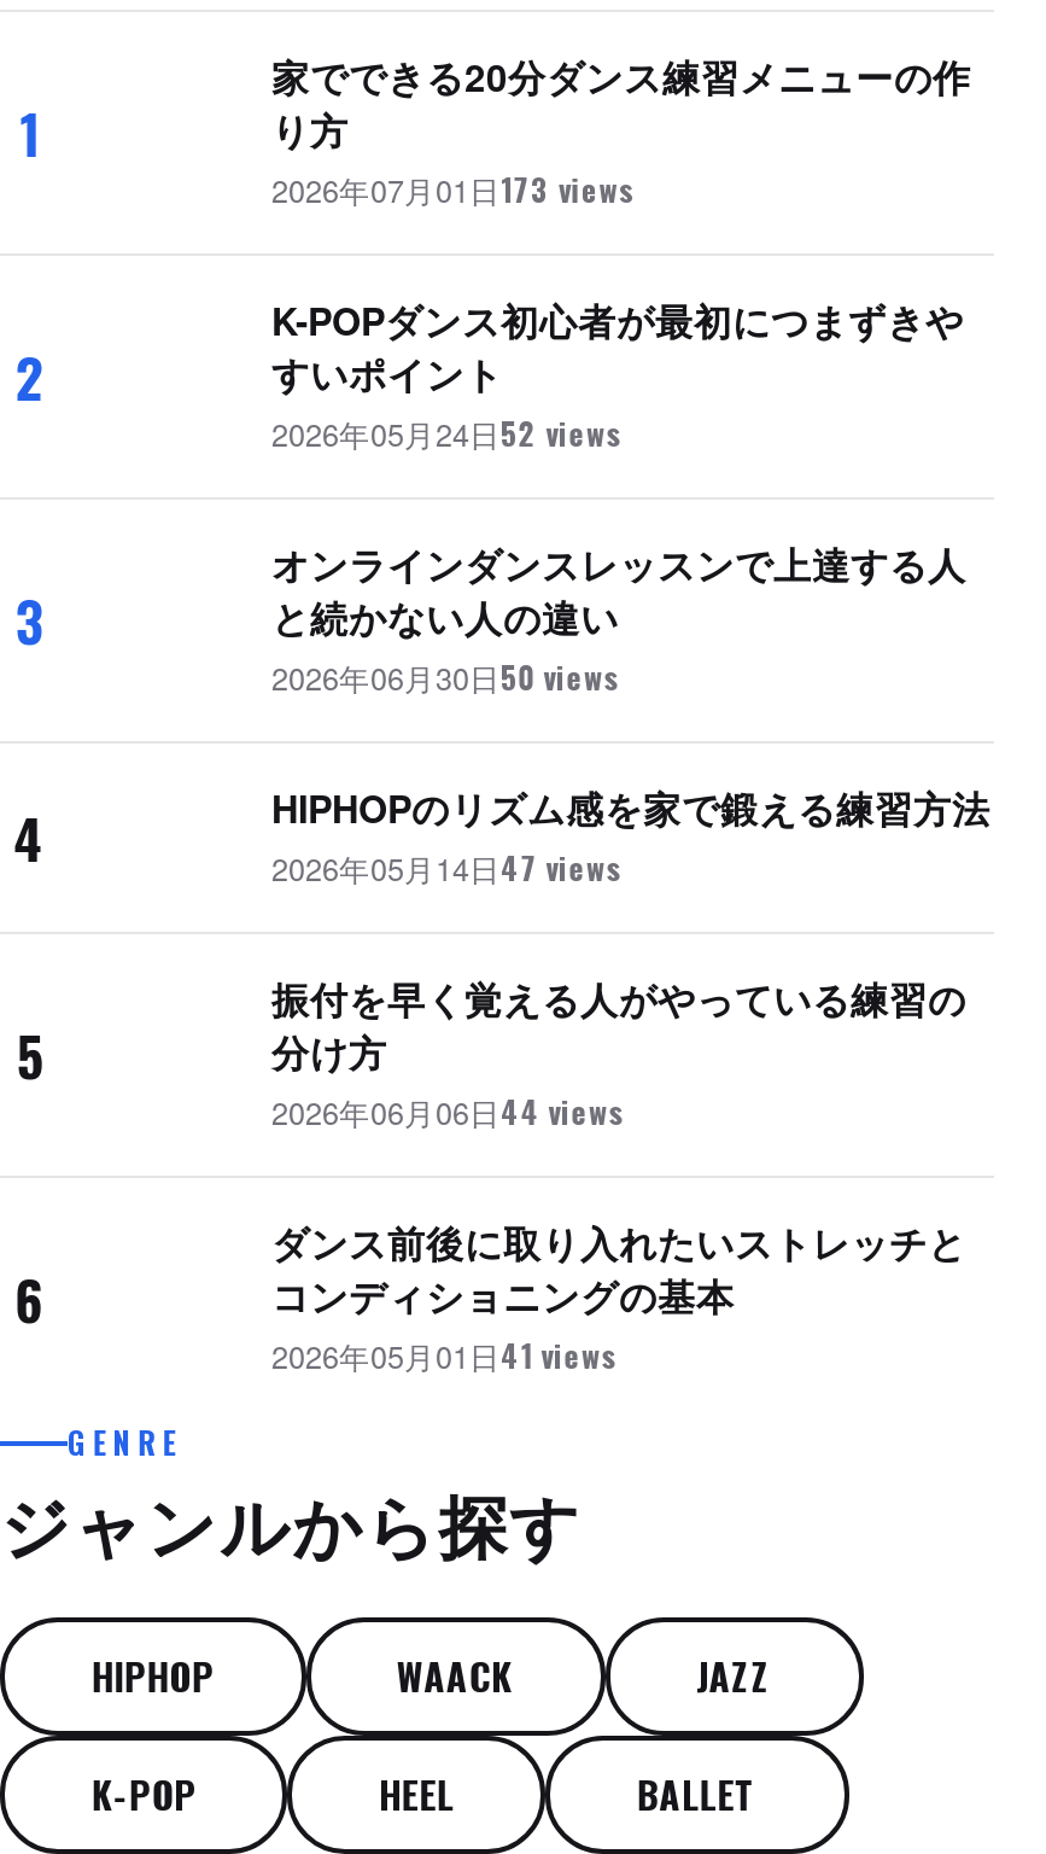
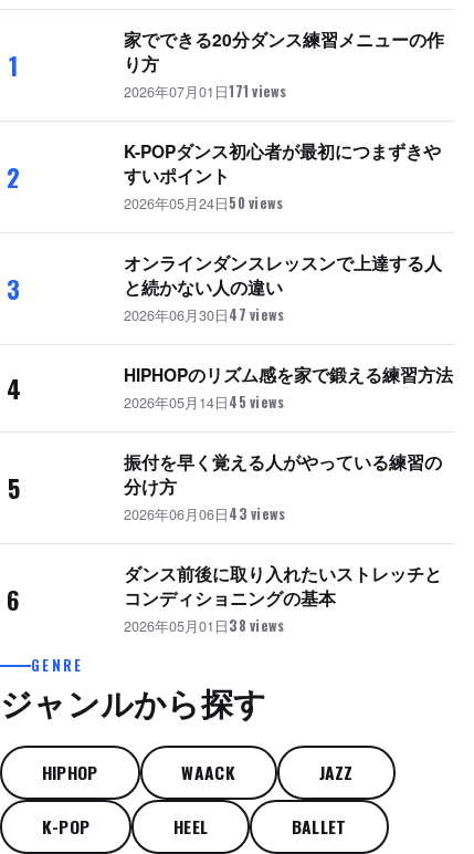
[271,166,634,211] 2026年07月01日173 views -> [124,80,287,101] 2026年07月01日171 views
[271,409,621,455] 2026年05月24日52 views -> [124,192,283,213] 2026年05月24日50 views
[271,653,619,699] 2026年06月30日50 views -> [124,304,285,325] 2026年06月30日47 views
[271,844,621,890] 2026年05月14日47 views -> [124,391,285,412] 2026年05月14日45 views
[271,1088,624,1134] 2026年06月06日44 views -> [124,503,286,524] 2026年06月06日43 views
[271,1332,617,1377] 2026年05月01日41 views -> [124,615,285,636] 2026年05月01日38 views

